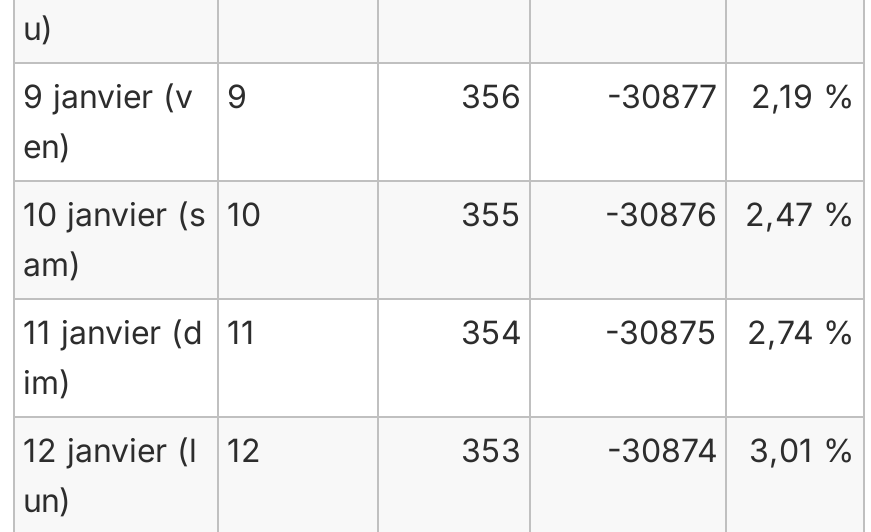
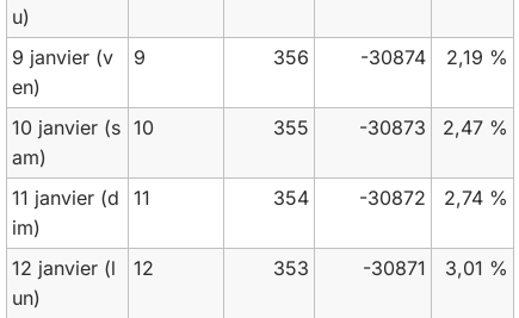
[607,76,855,116] -30877 2,19 % -> [360,45,508,69] -30874 2,19 %
[605,194,855,234] -30876 2,47 % -> [359,116,508,139] -30873 2,47 %
[605,312,855,352] -30875 2,74 % -> [359,186,508,210] -30872 2,74 %
[607,430,855,470] -30874 3,01 % -> [363,256,508,280] -30871 3,01 %

